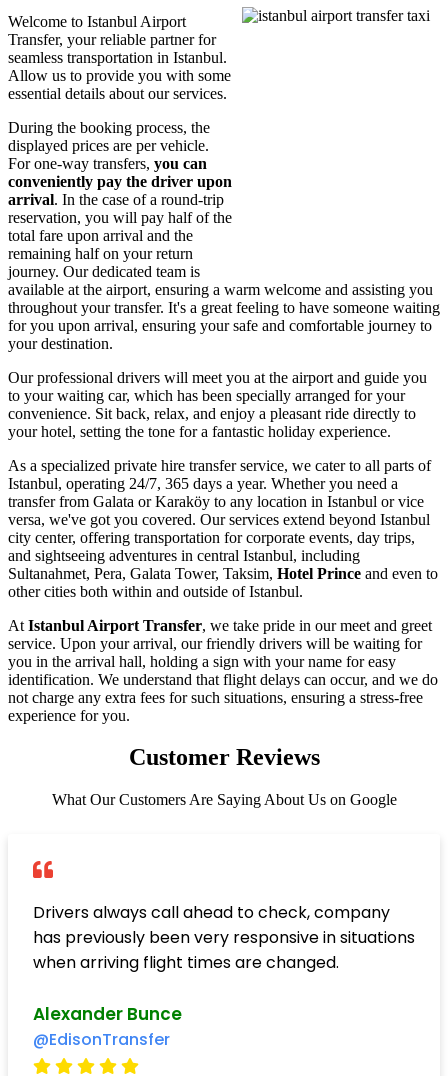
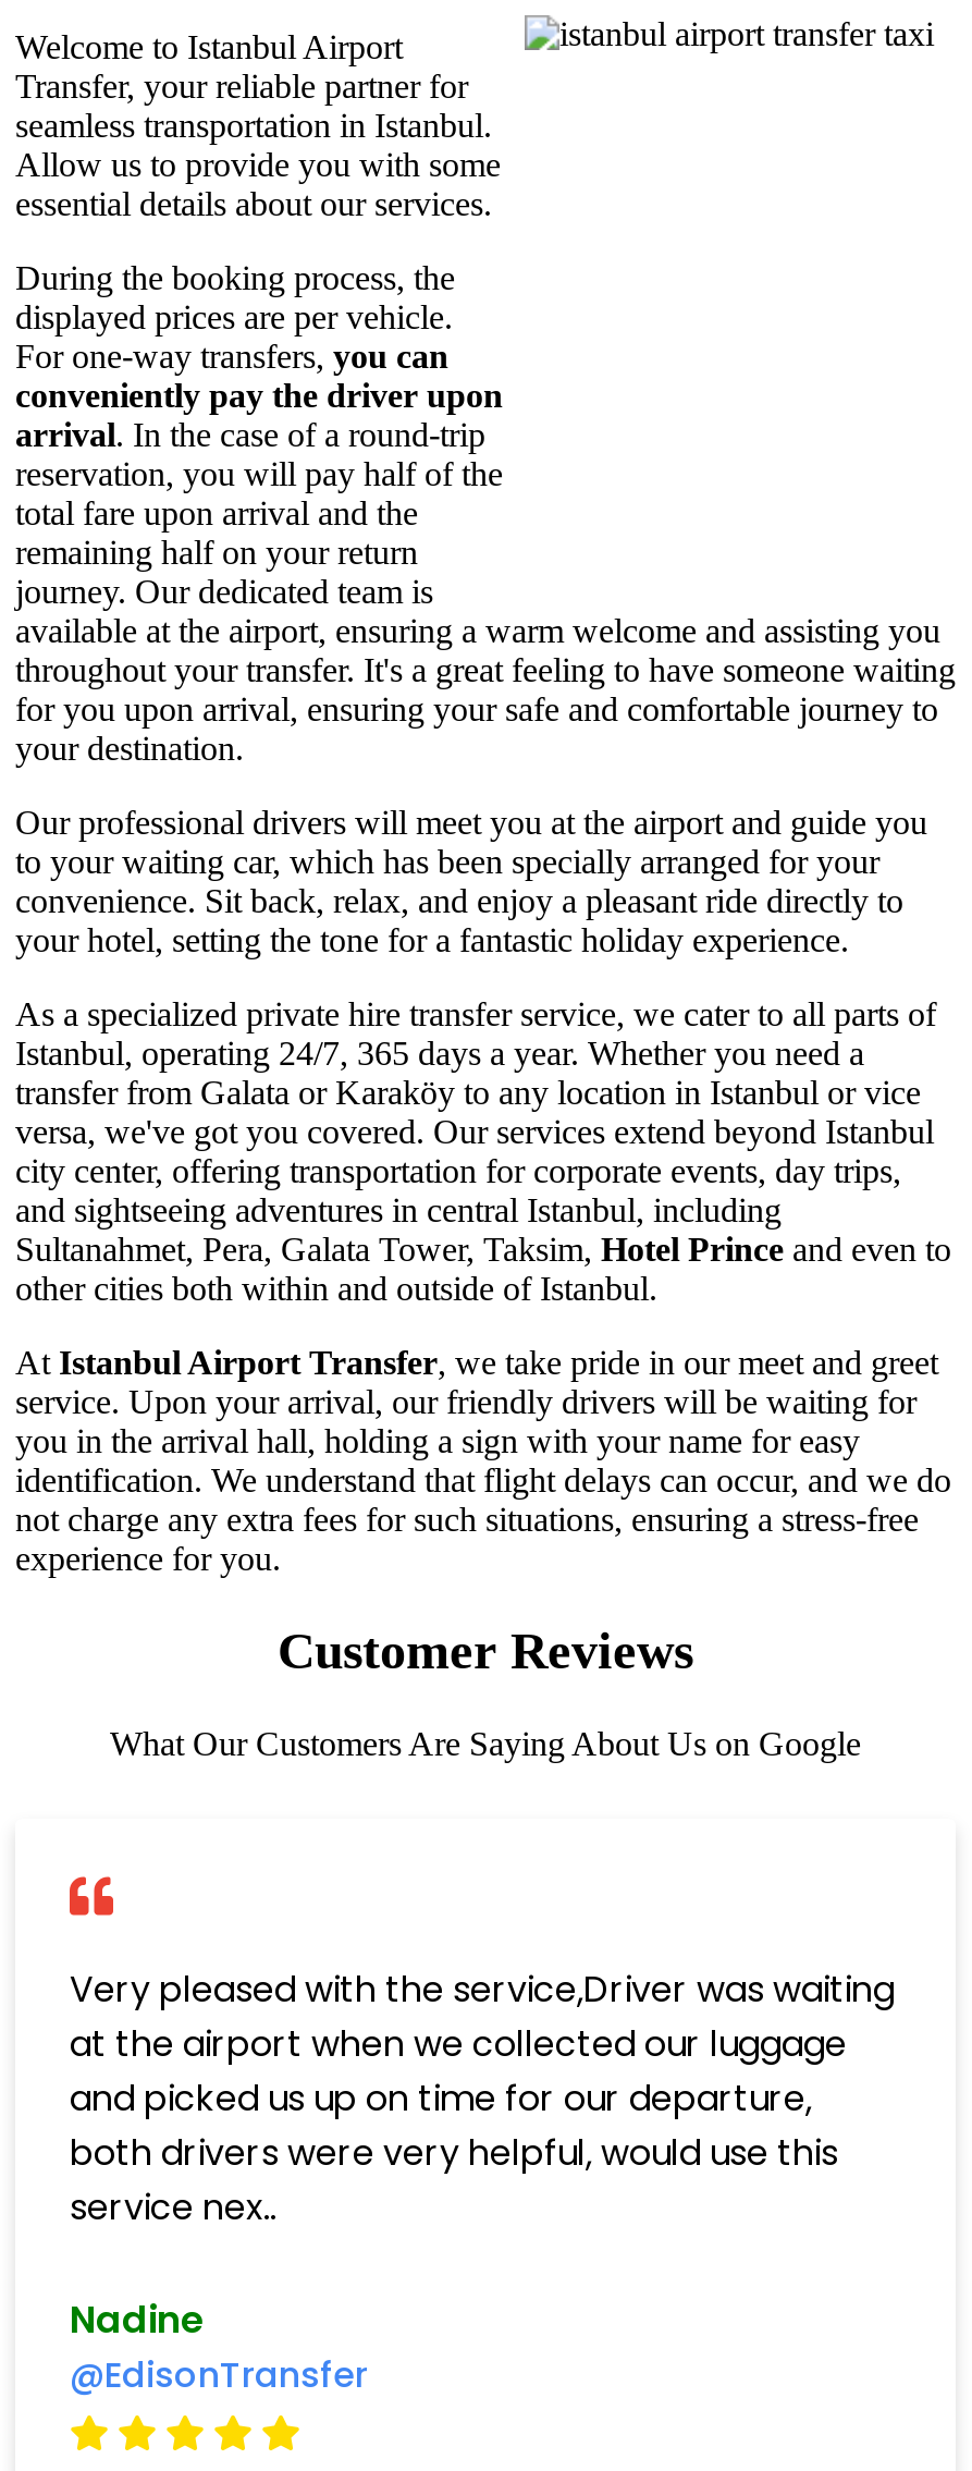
[33,901,415,974] Drivers always call ahead to check, company | has previously been very responsive in situations | when arriving flight times are changed. -> [70,1964,895,2232] Very pleased with the service,Driver was waiting | at the airport when we collected our luggage | and picked us up on time for our departure, | both drivers were very helpful, would use this | service nex..
[33,1002,182,1026] Alexander Bunce -> [70,2293,205,2346] Nadine

